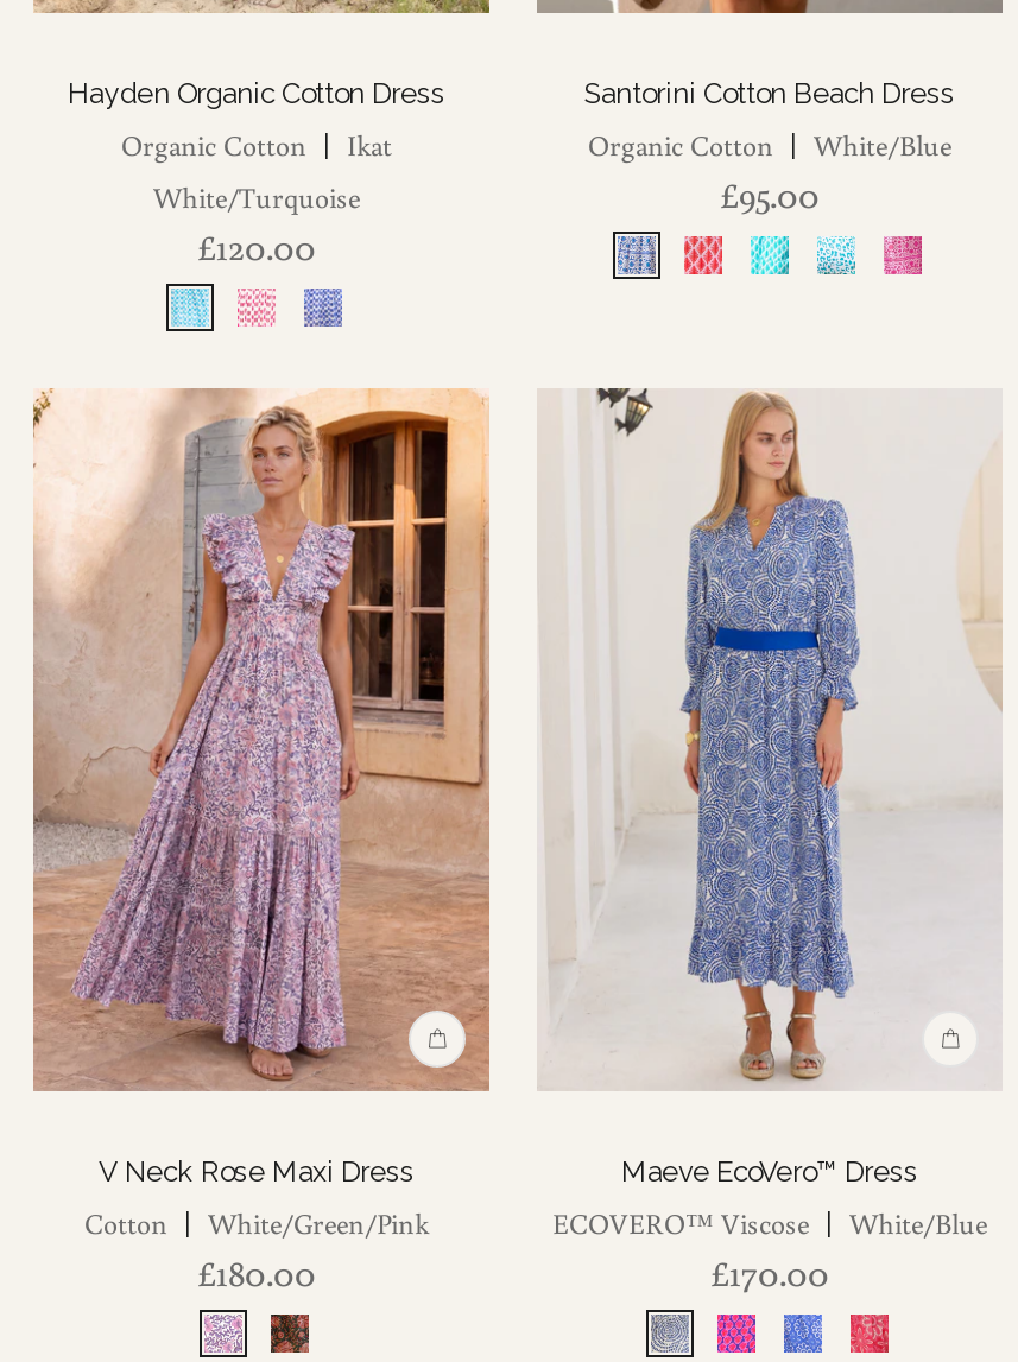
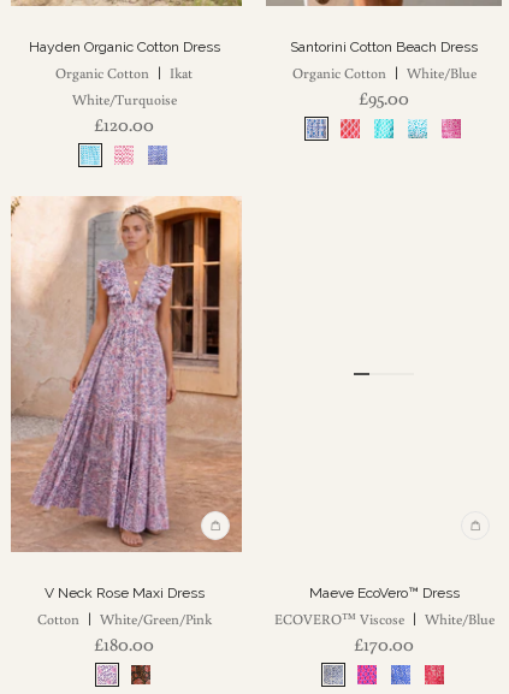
[539,385,1003,1090] [image] -> none

